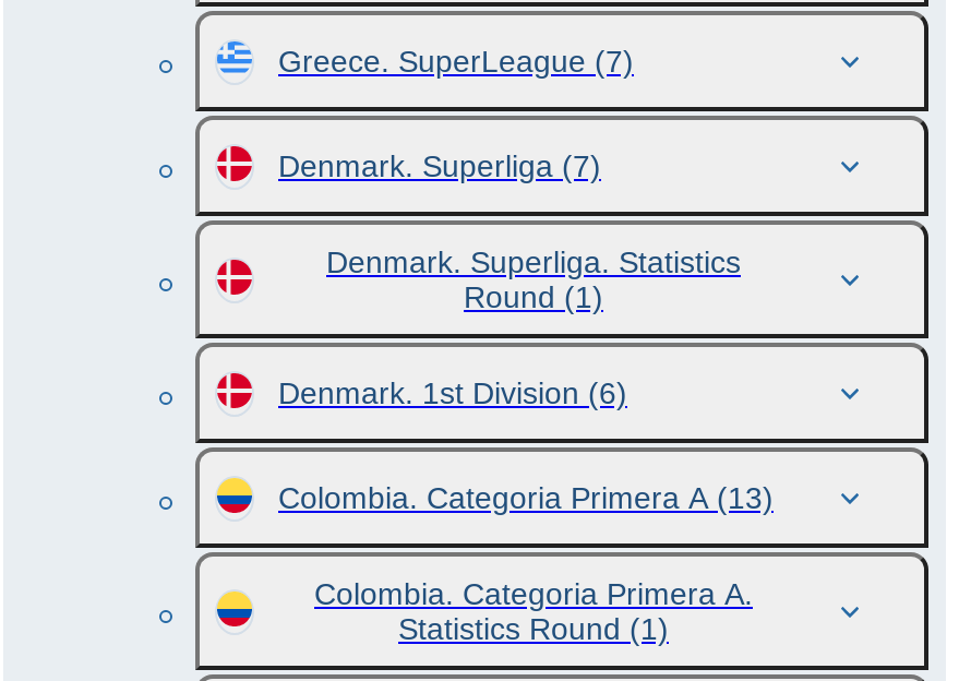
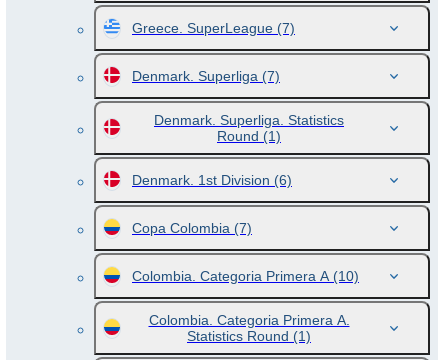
[278,480,774,515] Colombia. Categoria Primera A (13) -> [132,220,359,284] Copa Colombia (7) | Colombia. Categoria Primera A (10)

